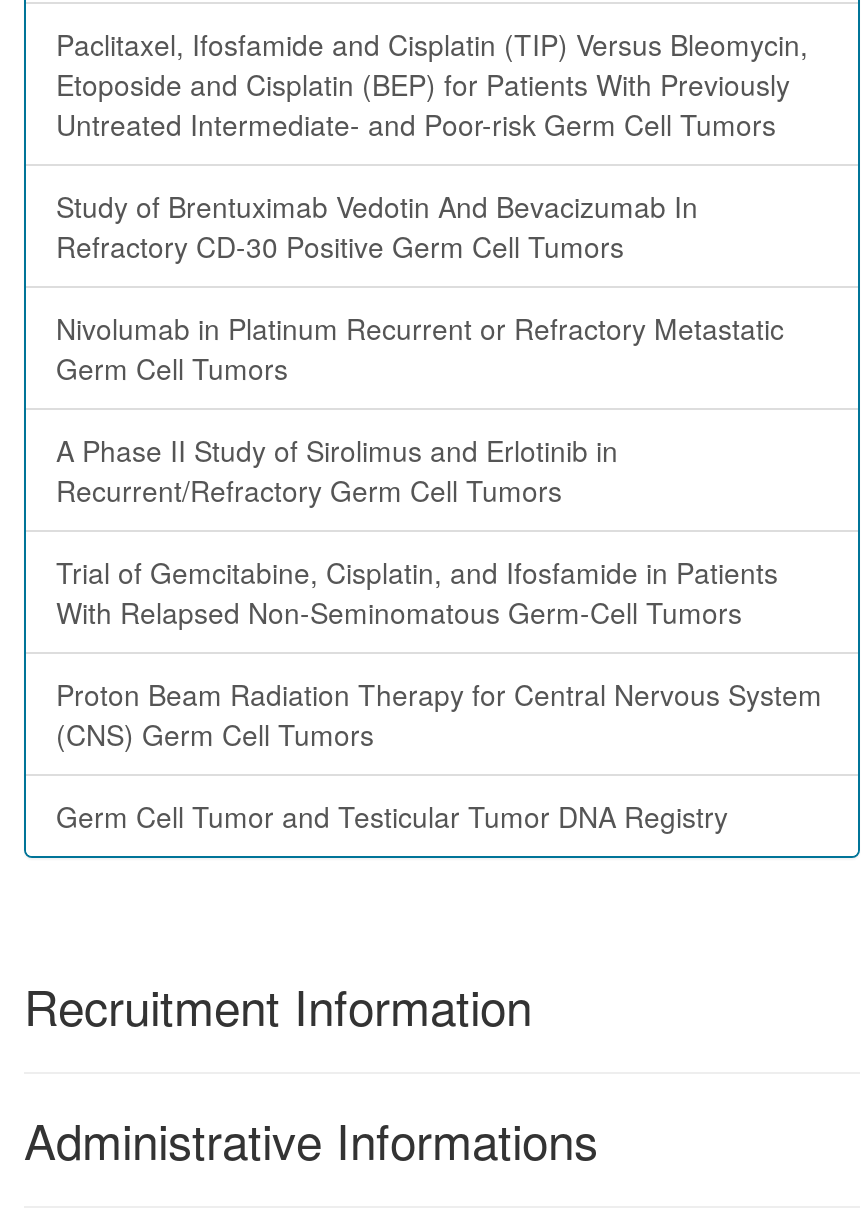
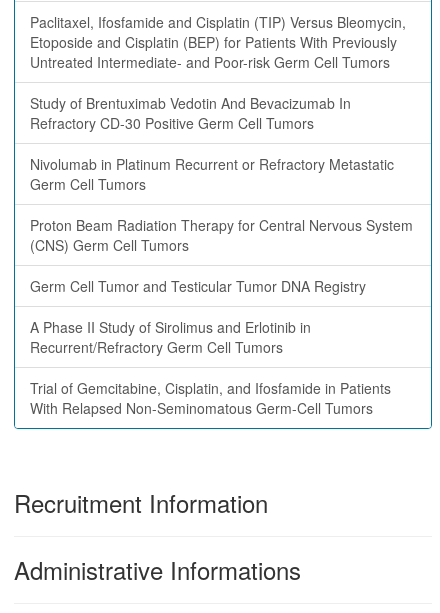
moved [56,430,778,632] -> [30,317,391,418]: A Phase II Study of Sirolimus and Erlotinib in | Recurrent/Refractory Germ Cell Tumors | Trial of Gemcitabine, Cisplatin, and Ifosfamide in Patients | With Relapsed Non-Seminomatous Germ-Cell Tumors
moved [56,674,822,836] -> [30,215,413,296]: Proton Beam Radiation Therapy for Central Nervous System | (CNS) Germ Cell Tumors | Germ Cell Tumor and Testicular Tumor DNA Registry

